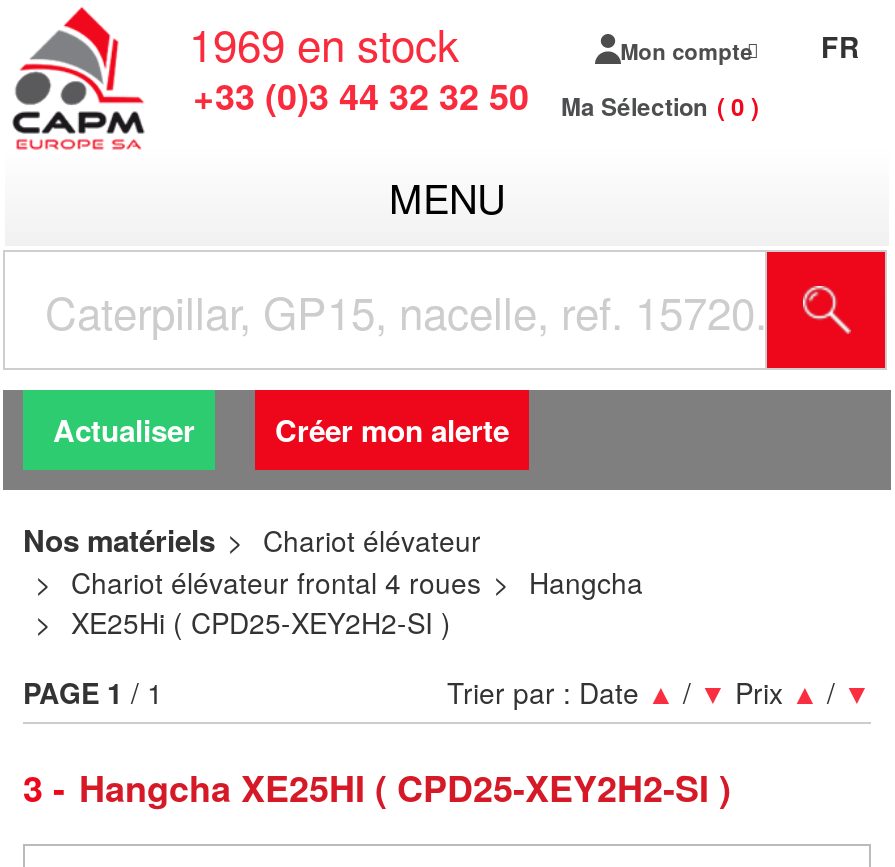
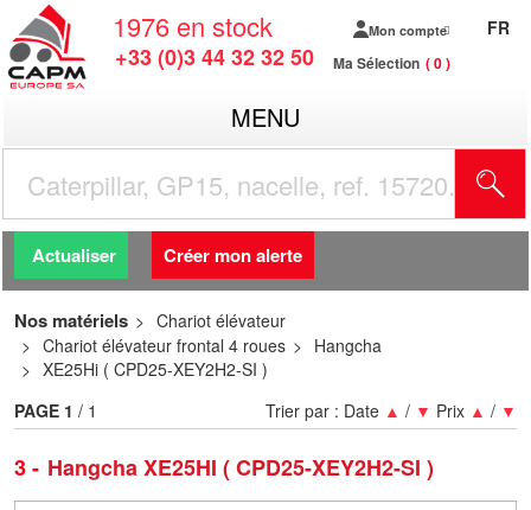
[189,12,459,74] 1969 en stock -> [113,7,273,44] 1976 en stock

